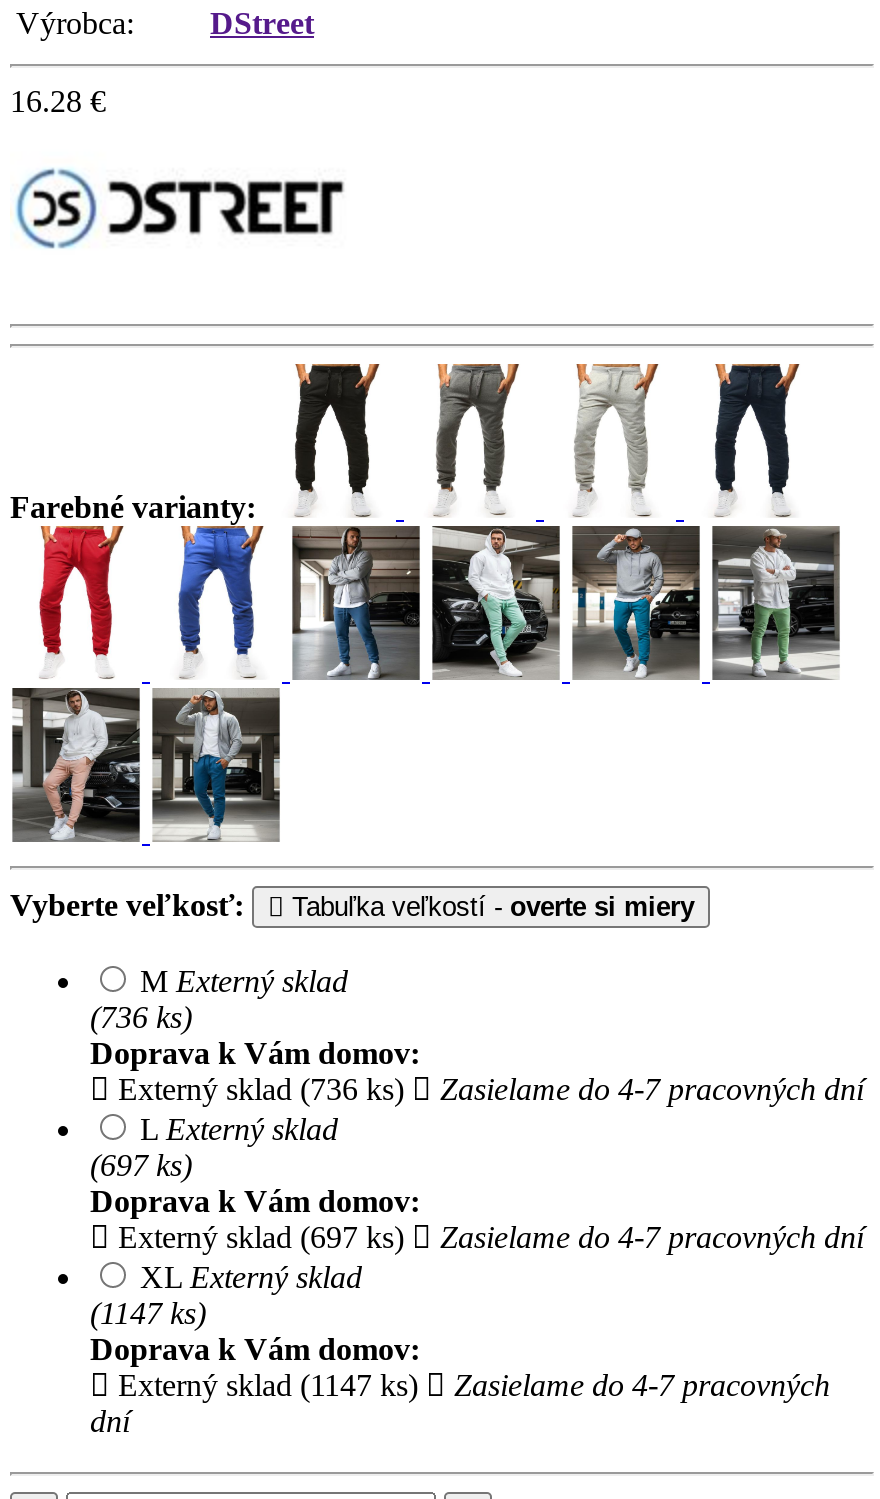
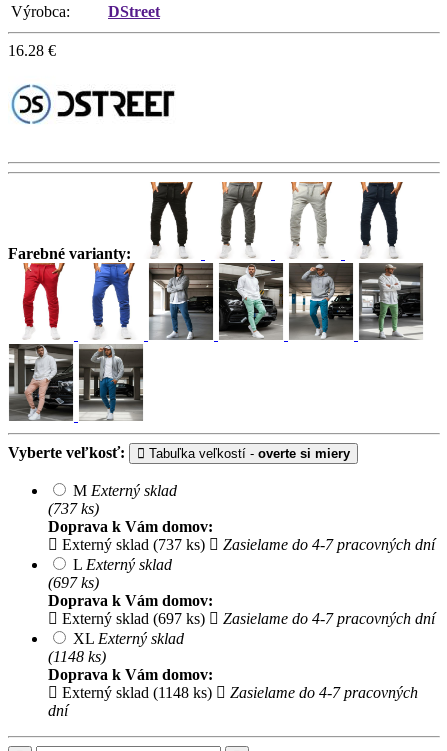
[90,1000,192,1034] (736 ks) -> [48,500,99,517] (737 ks)
[110,1072,404,1106] Externý sklad (736 ks) -> [58,536,205,553] Externý sklad (737 ks)
[90,1296,206,1330] (1147 ks) -> [48,648,106,665] (1148 ks)
[110,1368,418,1402] Externý sklad (1147 ks) -> [58,684,212,701] Externý sklad (1148 ks)

